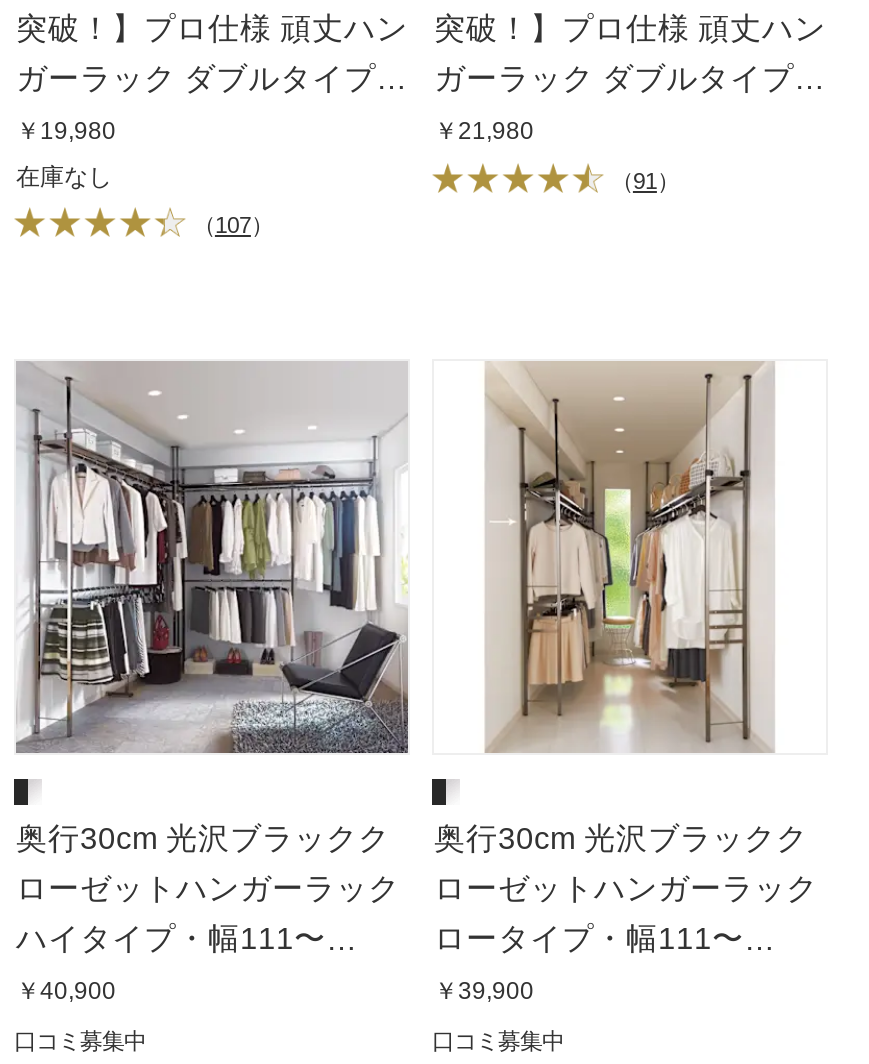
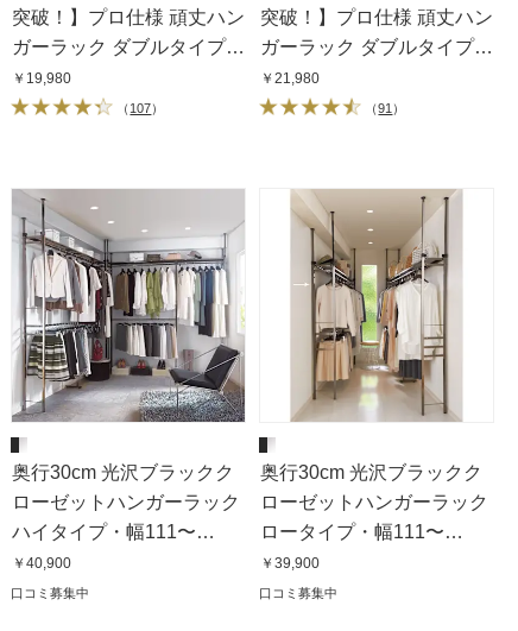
[16,163,112,191] 在庫なし -> none

